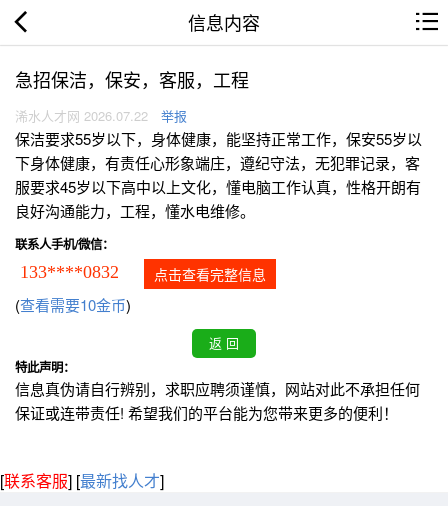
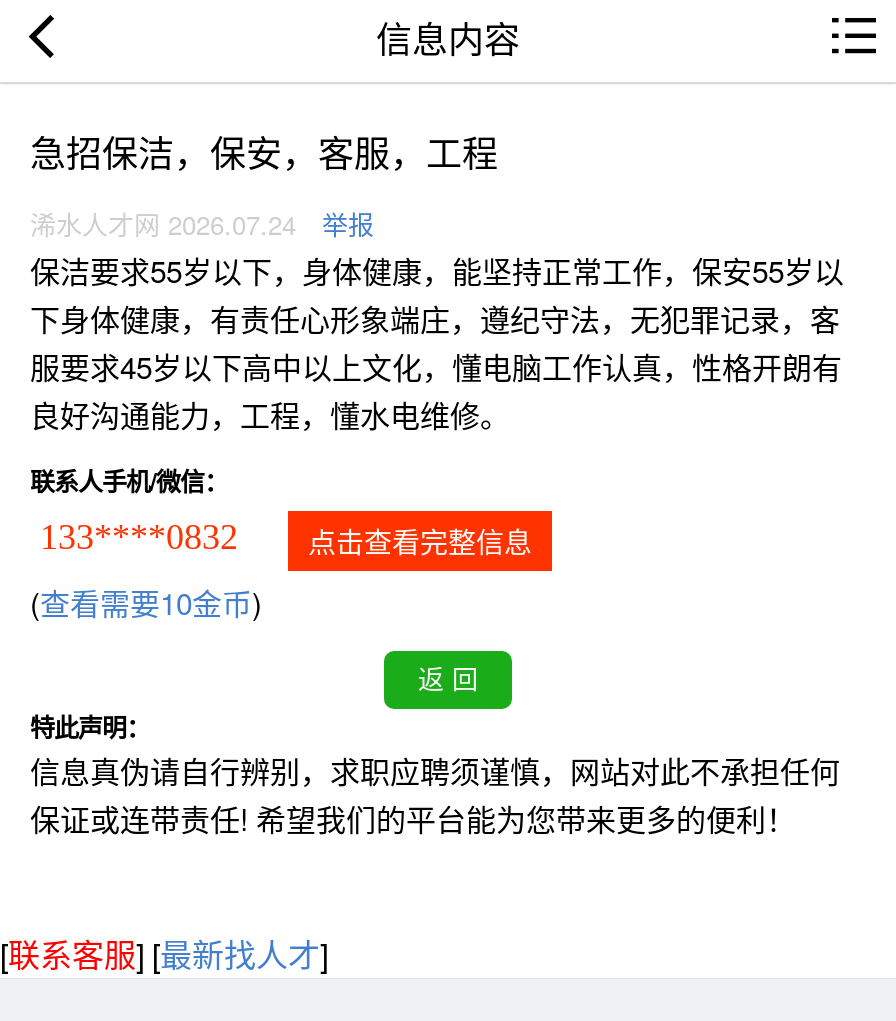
[15,106,187,125] 浠水人才网 2026.07.22 举报 -> [30,205,374,243] 浠水人才网 2026.07.24 举报

